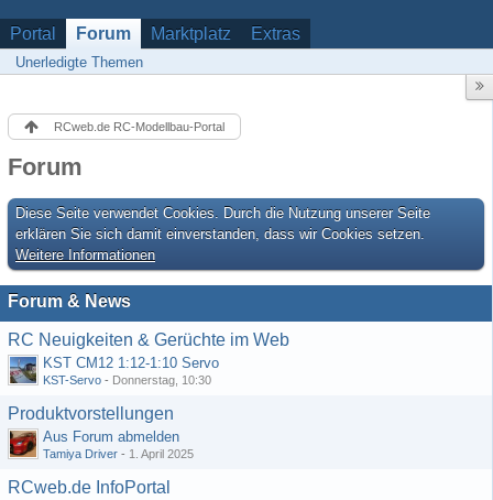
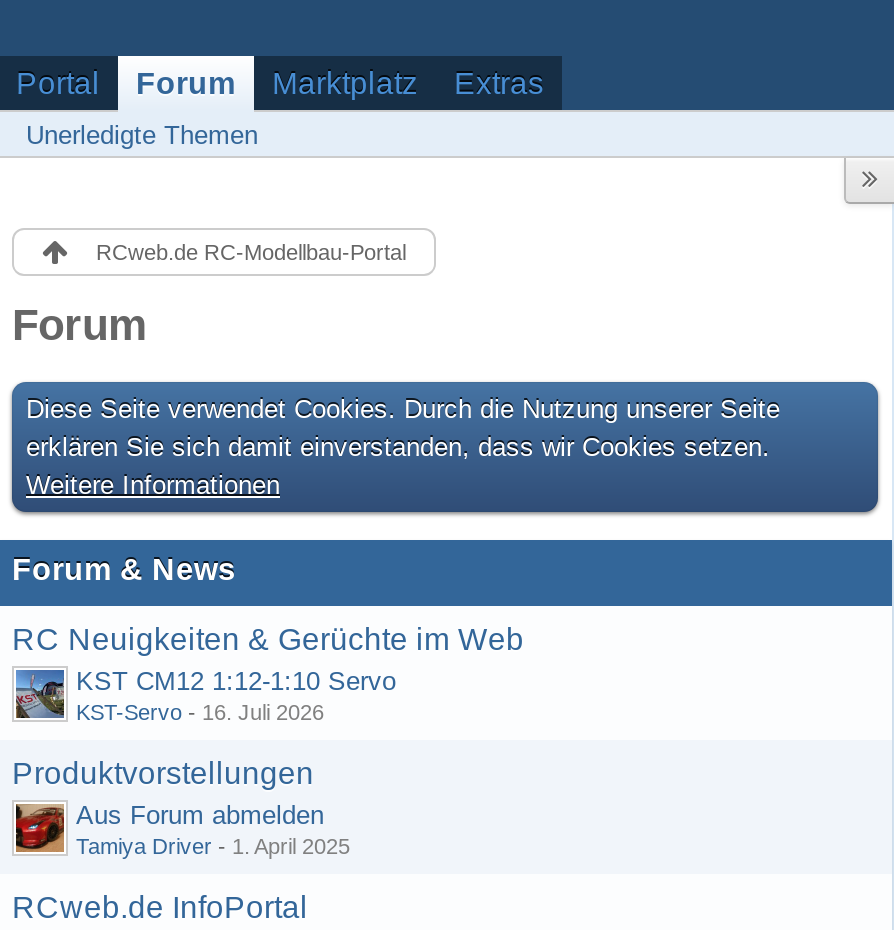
[43,373,211,387] KST-Servo - Donnerstag, 10:30 -> [76,700,324,724] KST-Servo - 16. Juli 2026

